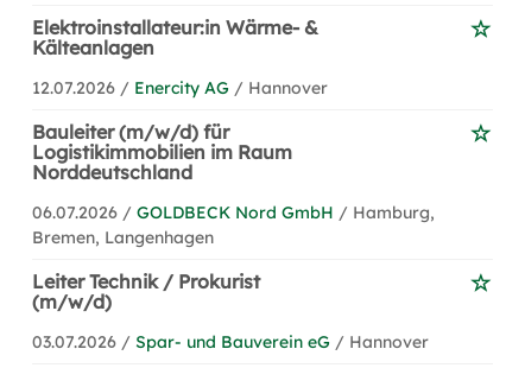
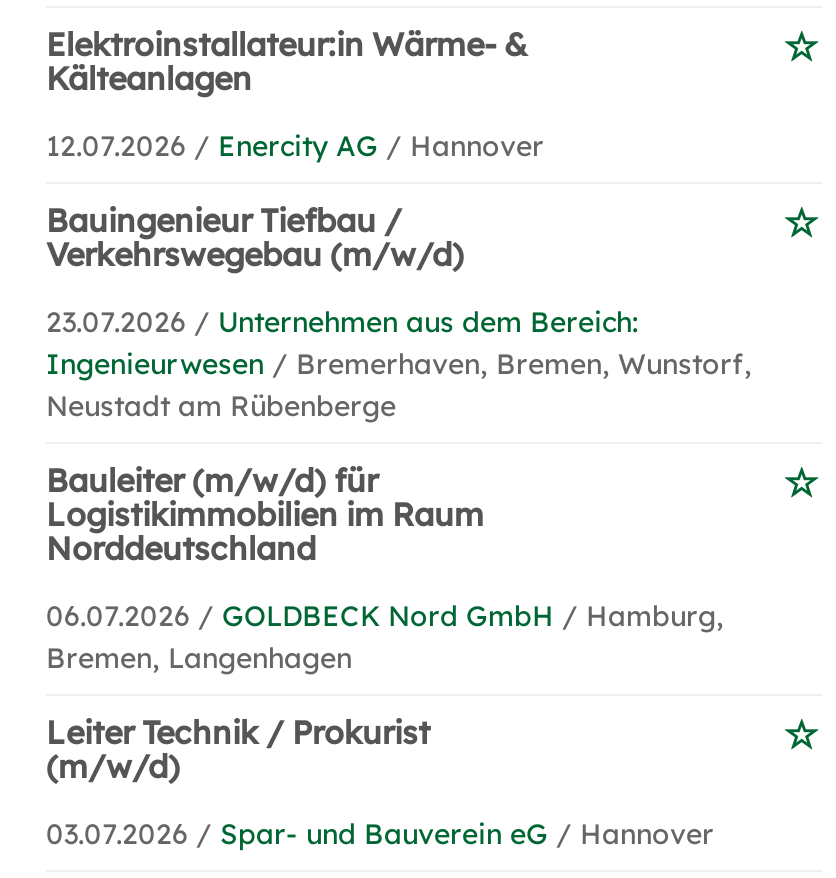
none -> [46,200,752,424] Bauingenieur Tiefbau / | Verkehrswegebau (m/w/d) | 23.07.2026 / Unternehmen aus dem Bereich: | Ingenieurwesen / Bremerhaven, Bremen, Wunstorf, | Neustadt am Rübenberge

